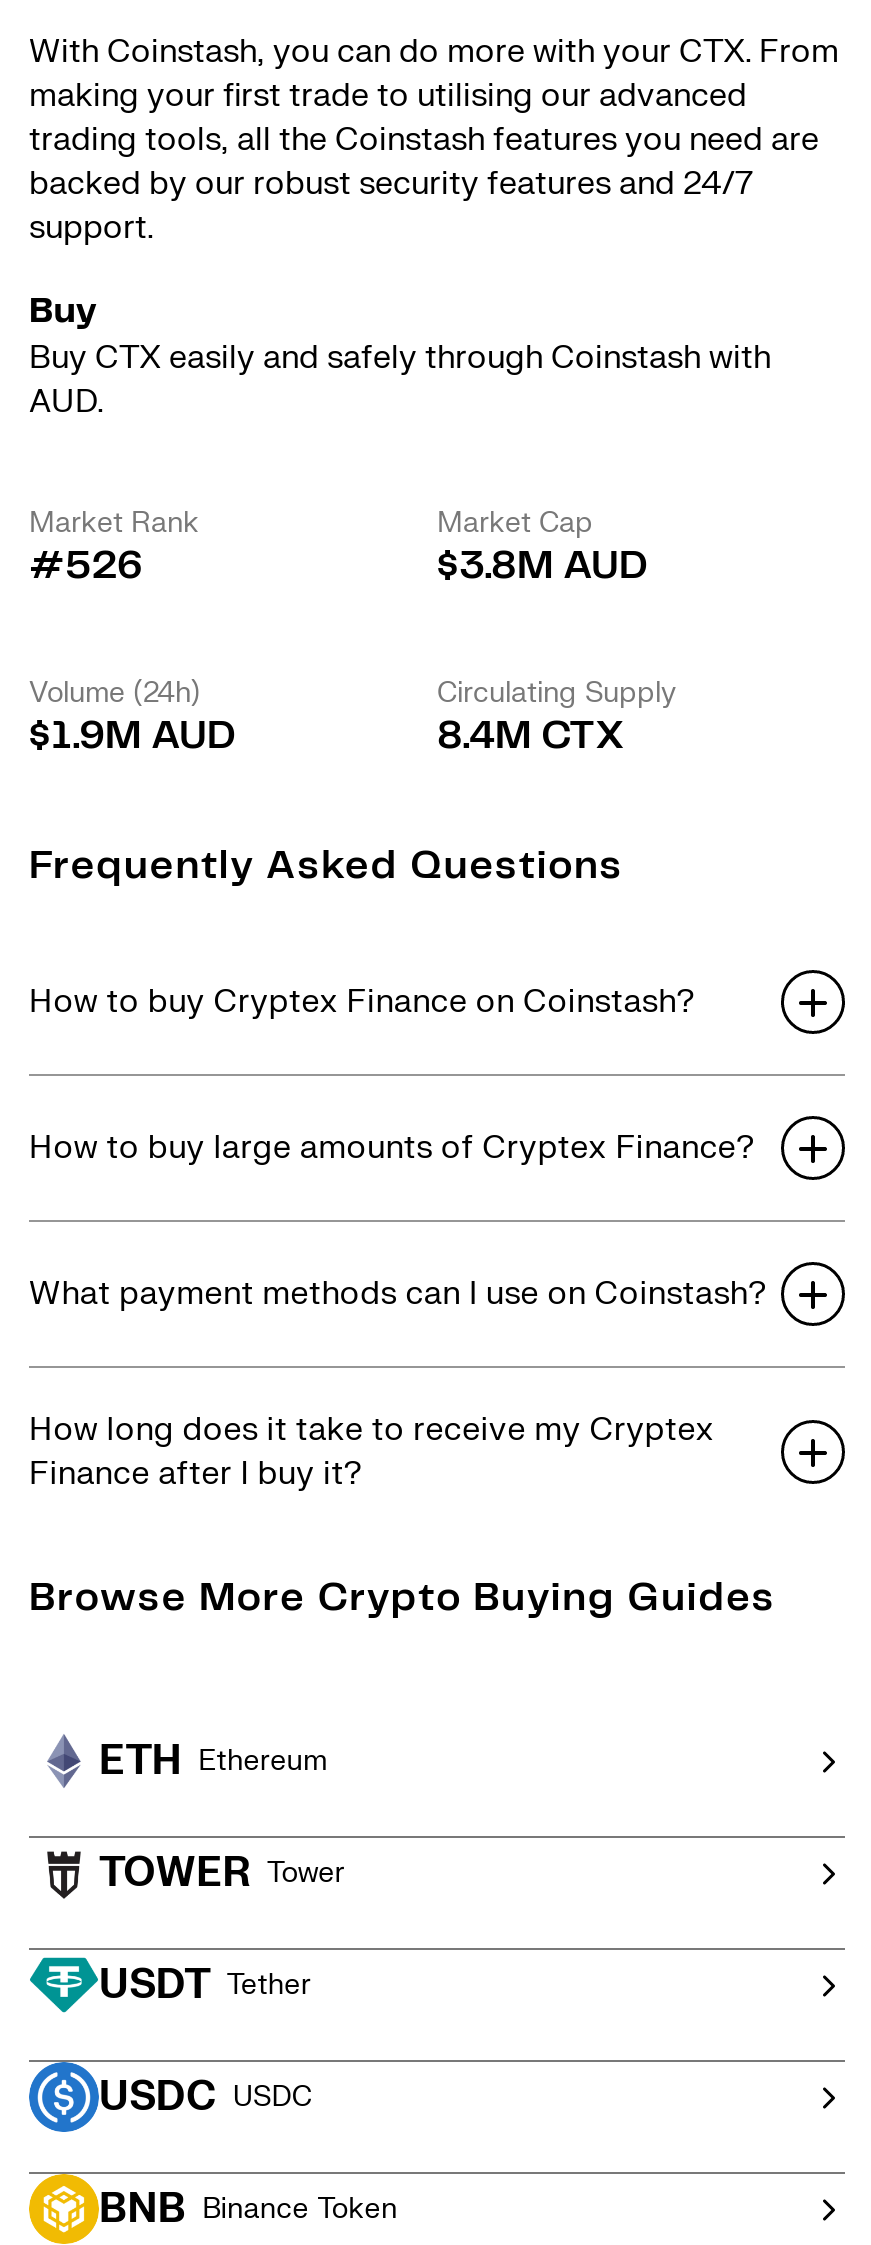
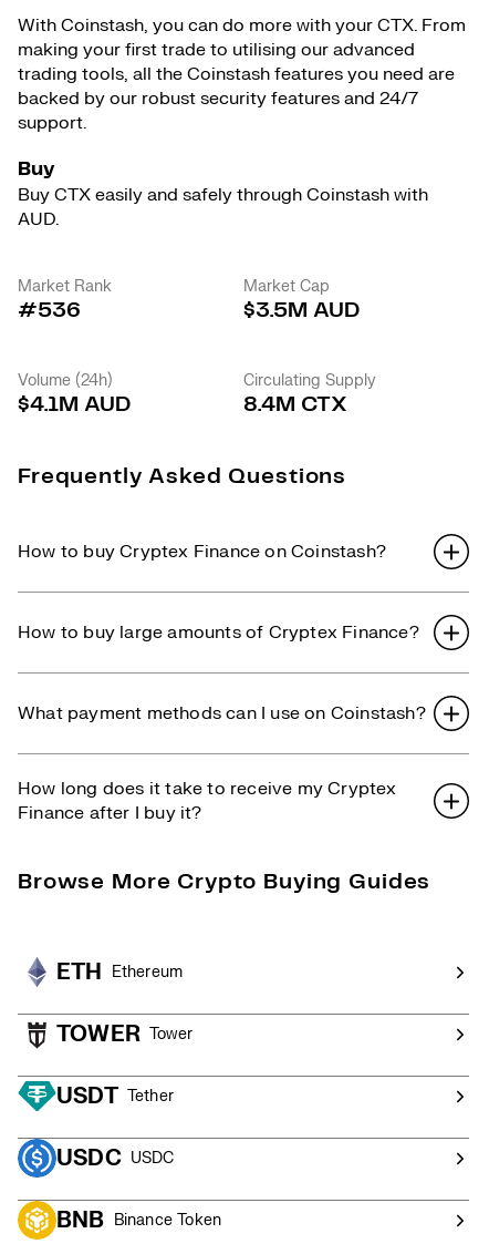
[29,548,143,586] #526 -> [18,300,81,321] #536
[437,548,647,586] $3.8M AUD -> [243,300,360,321] $3.5M AUD
[29,718,235,756] $1.9M AUD -> [18,394,131,415] $4.1M AUD

